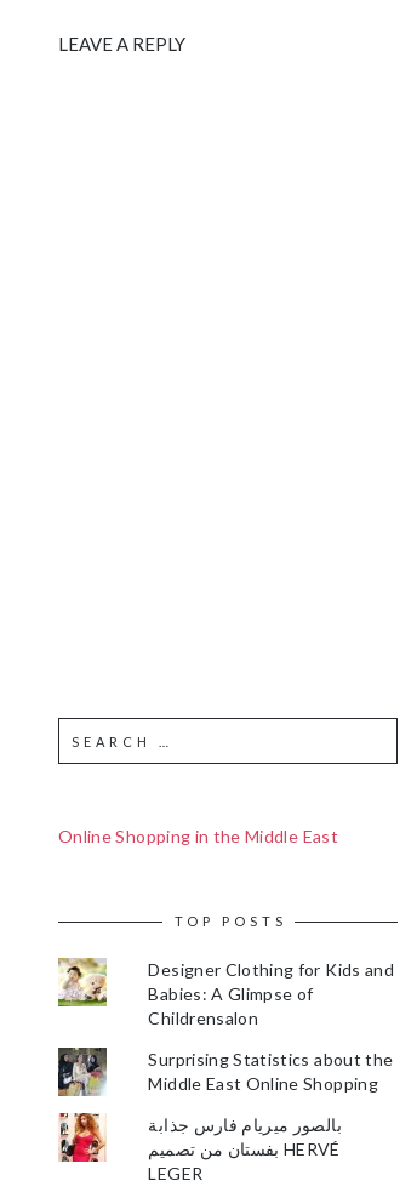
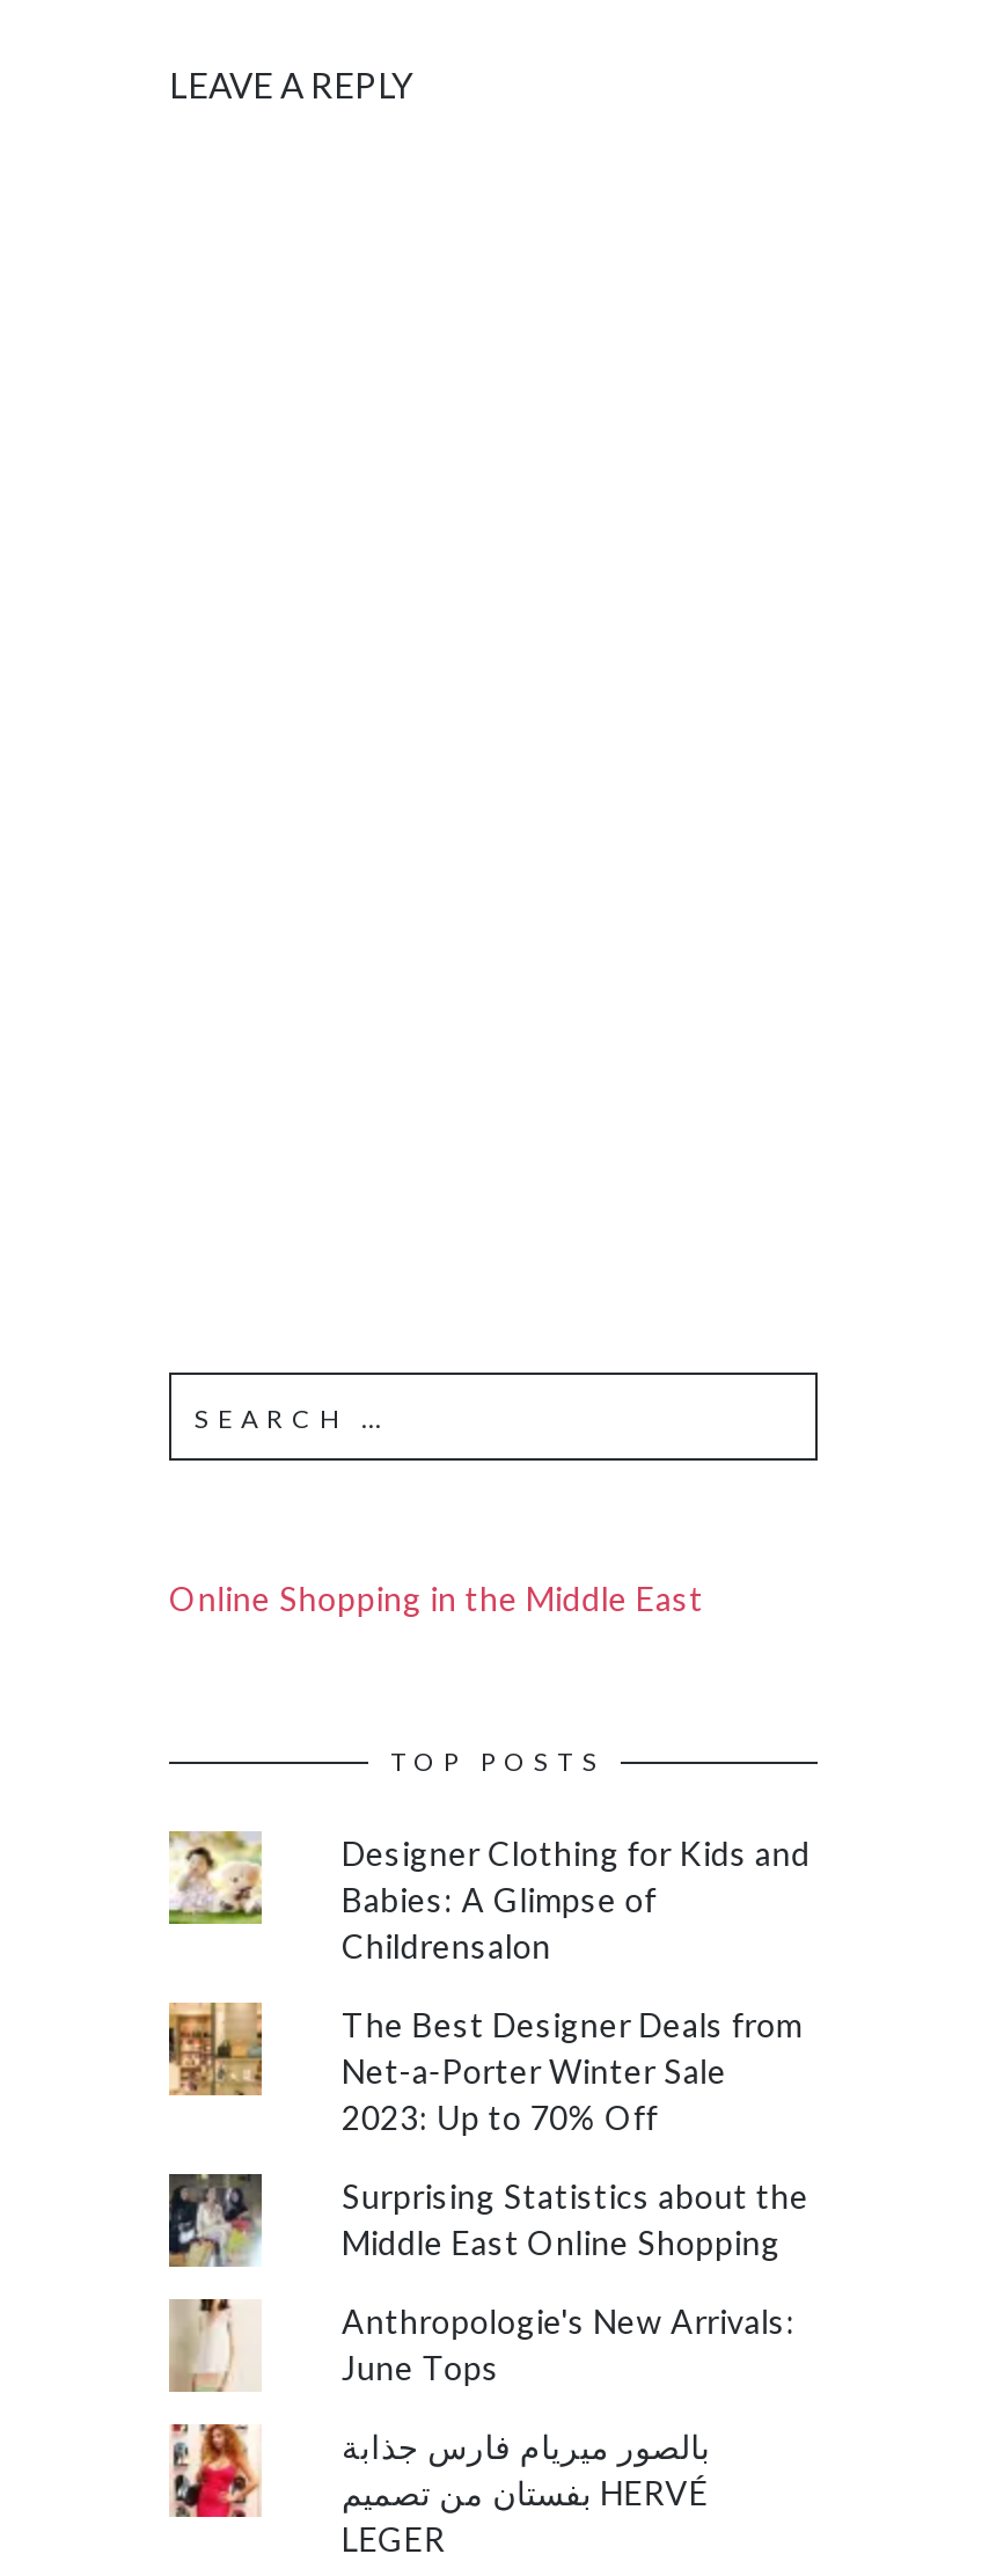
none -> [167,2000,802,2137] [image] | The Best Designer Deals from | Net-a-Porter Winter Sale | 2023: Up to 70% Off
none -> [169,2297,796,2392] [image] | Anthropologie's New Arrivals: | June Tops

